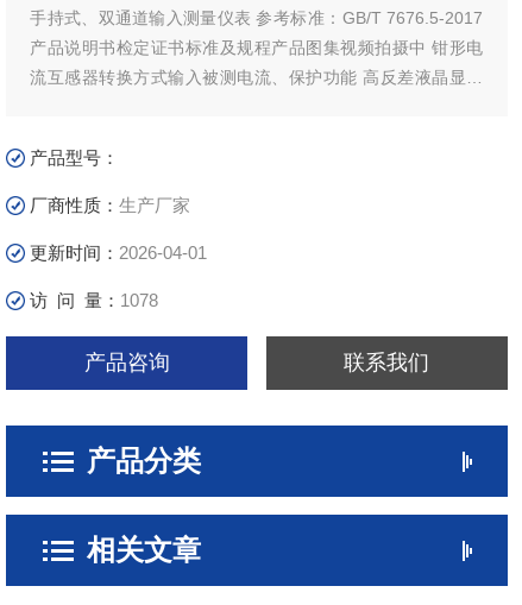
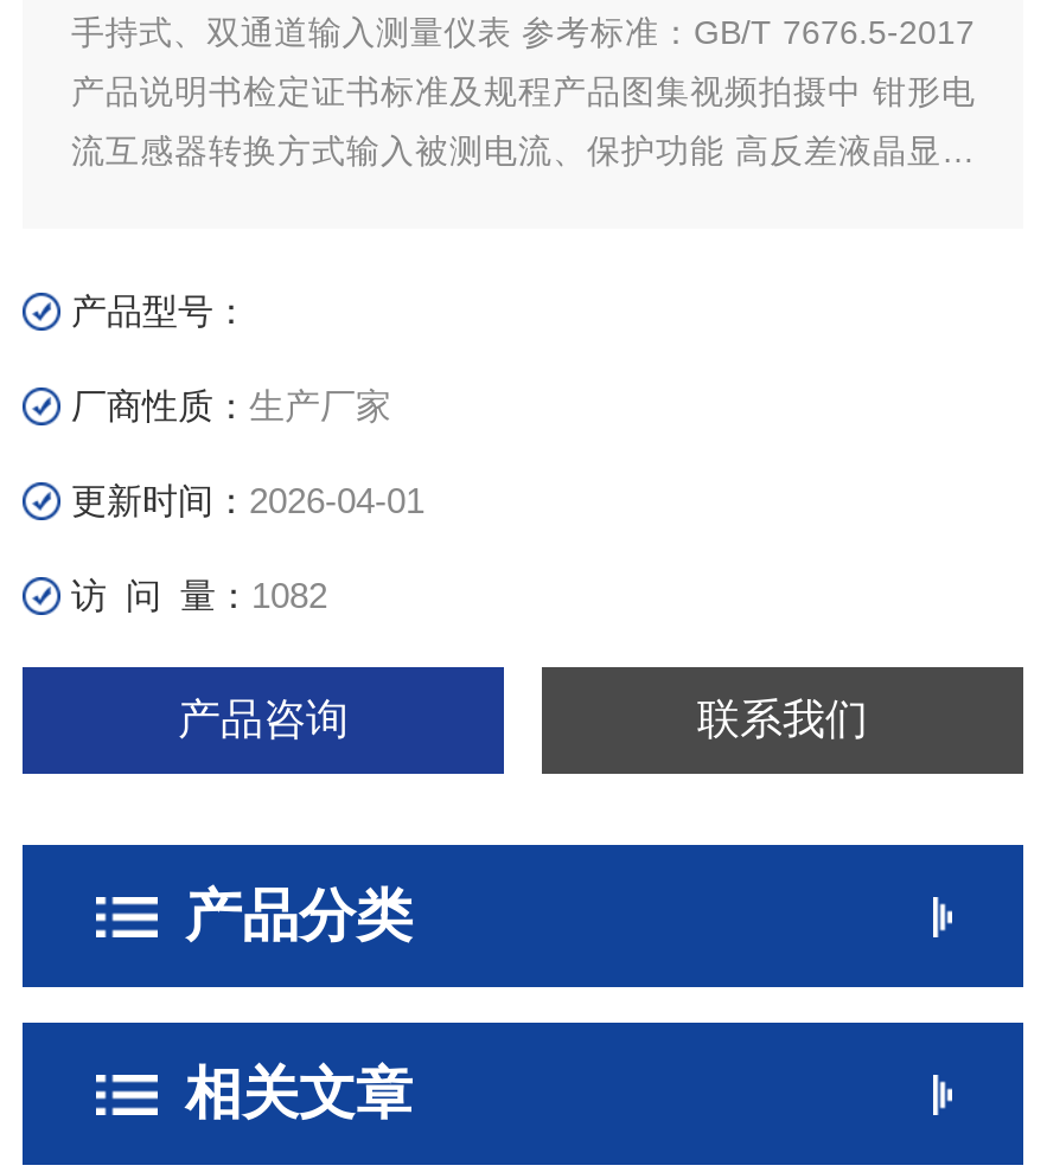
[30,290,159,310] 访 问 量：1078 -> [71,575,327,615] 访 问 量：1082

